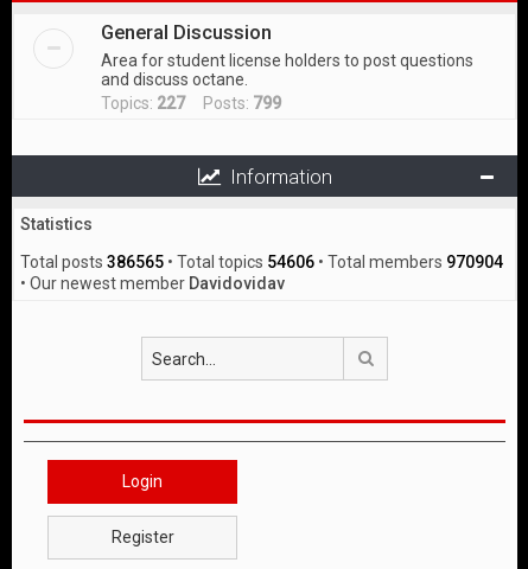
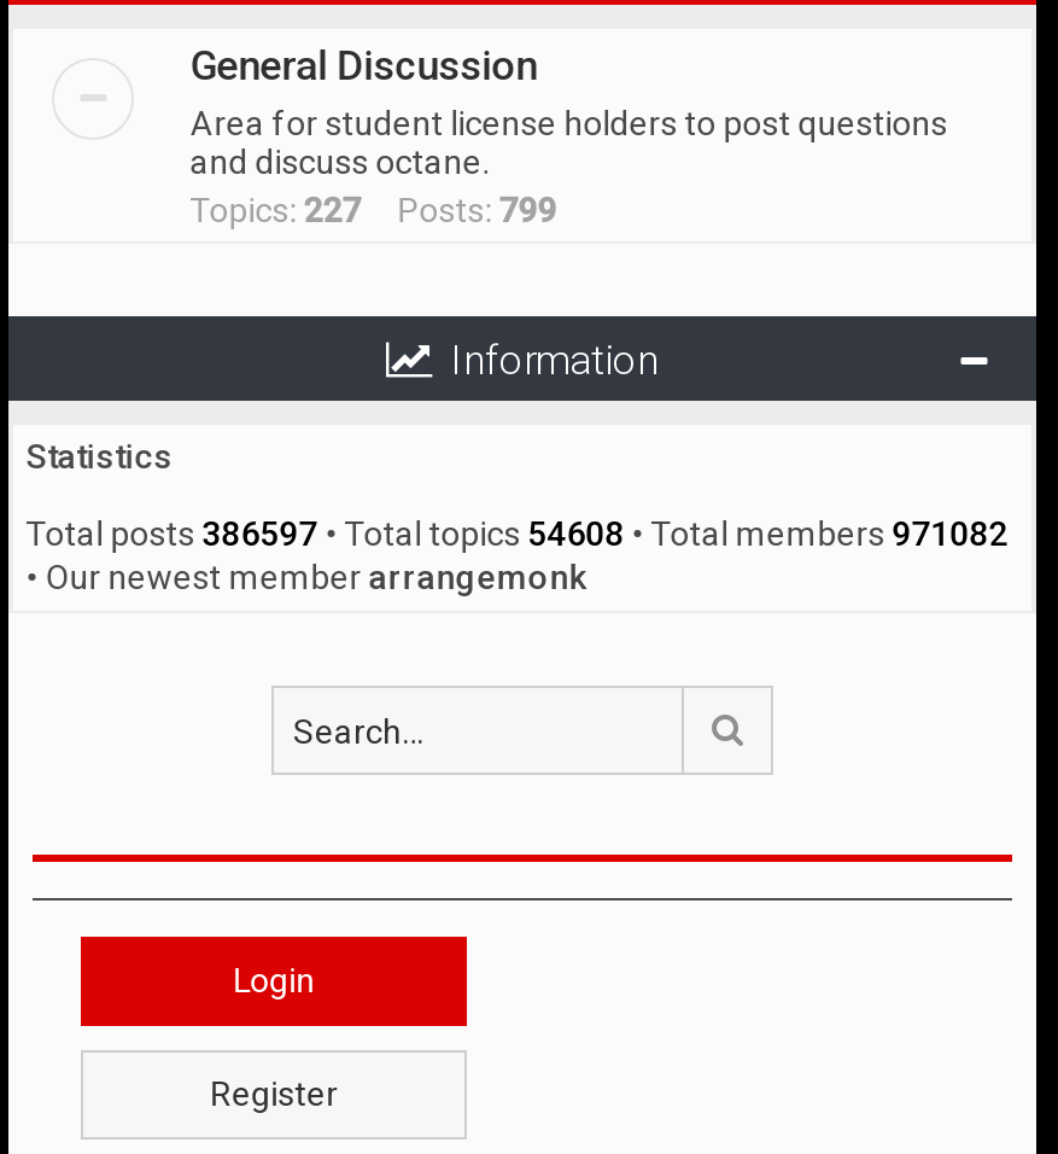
[20,252,503,271] Total posts 386565 • Total topics 54606 • Total members 970904 -> [26,514,1008,553] Total posts 386597 • Total topics 54608 • Total members 971082
[20,274,285,293] • Our newest member Davidovidav -> [26,558,586,596] • Our newest member arrangemonk

